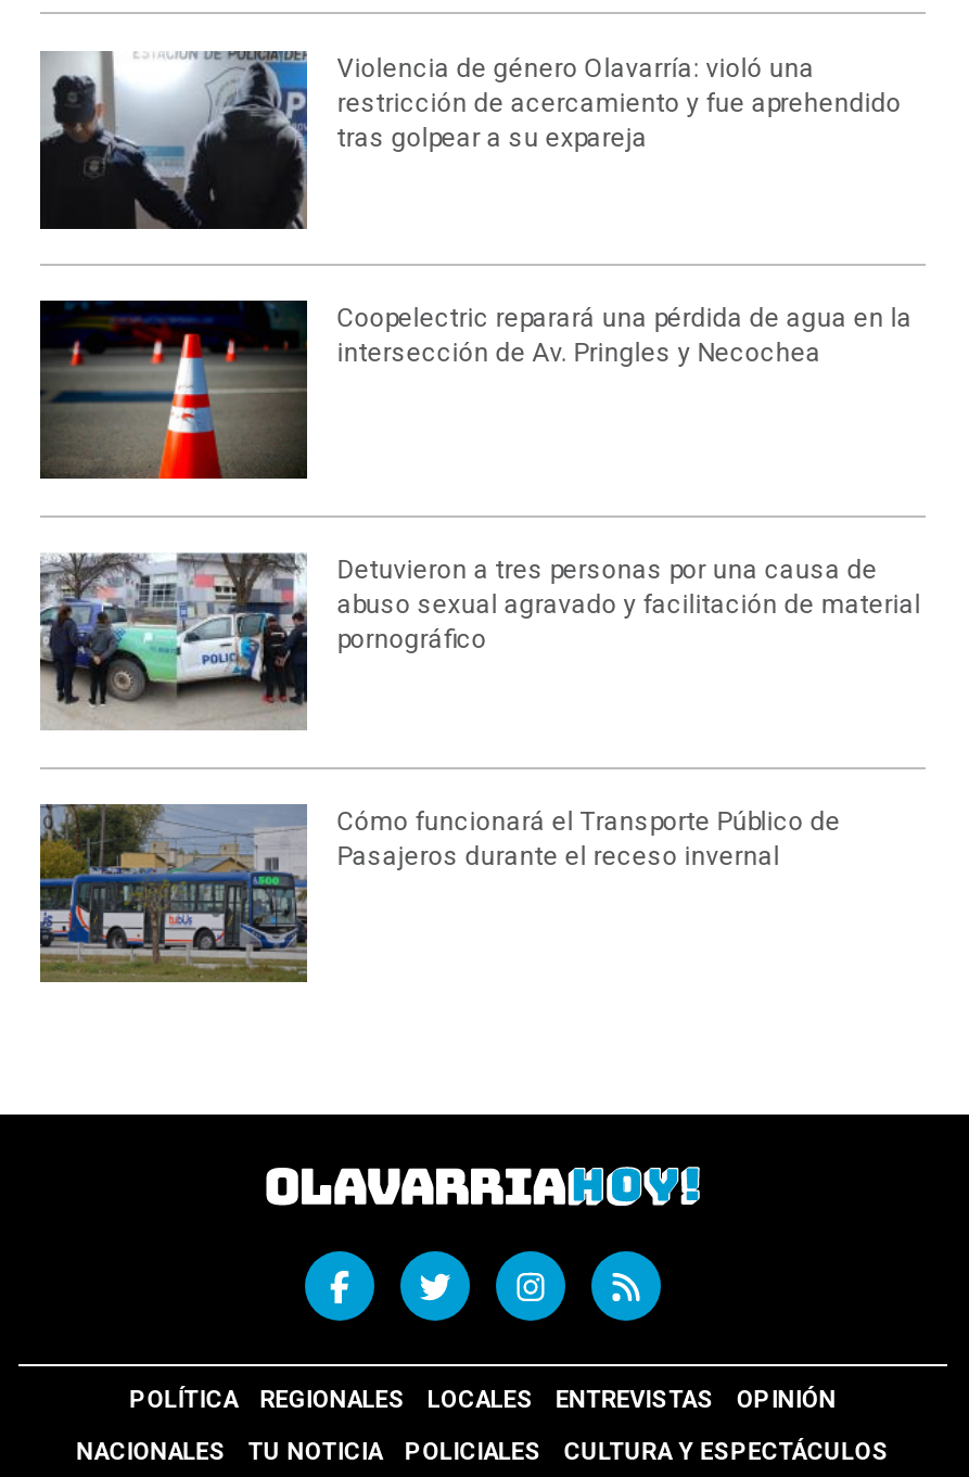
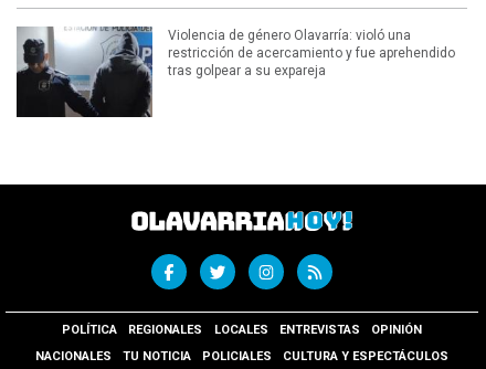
[38,298,912,481] [image] | Coopelectric reparará una pérdida de agua en la | intersección de Av. Pringles y Necochea -> none
[38,550,921,730] [image] | Detuvieron a tres personas por una causa de | abuso sexual agravado y facilitación de material | pornográfico -> none
[38,802,841,982] [image] | Cómo funcionará el Transporte Público de | Pasajeros durante el receso invernal -> none

